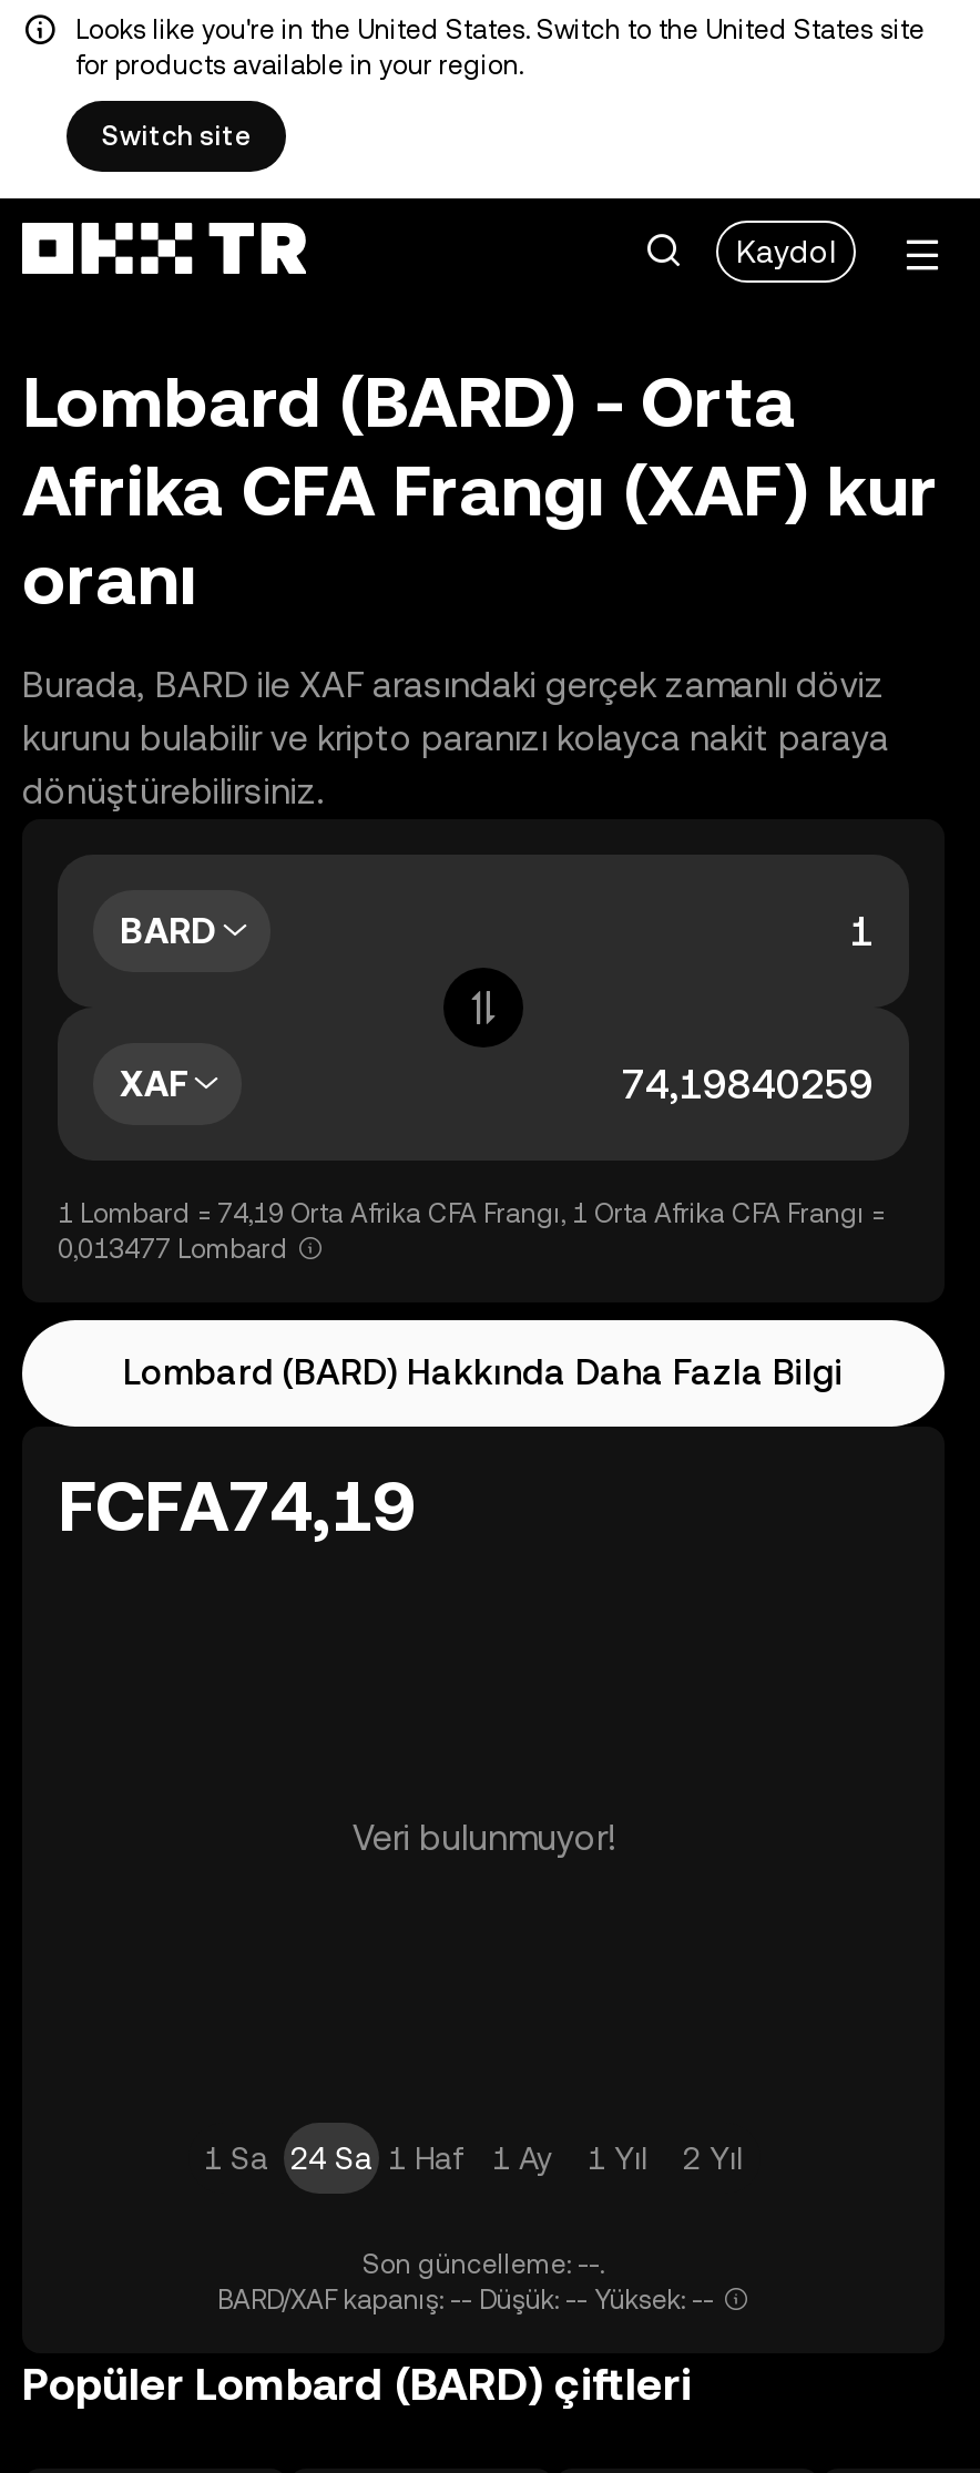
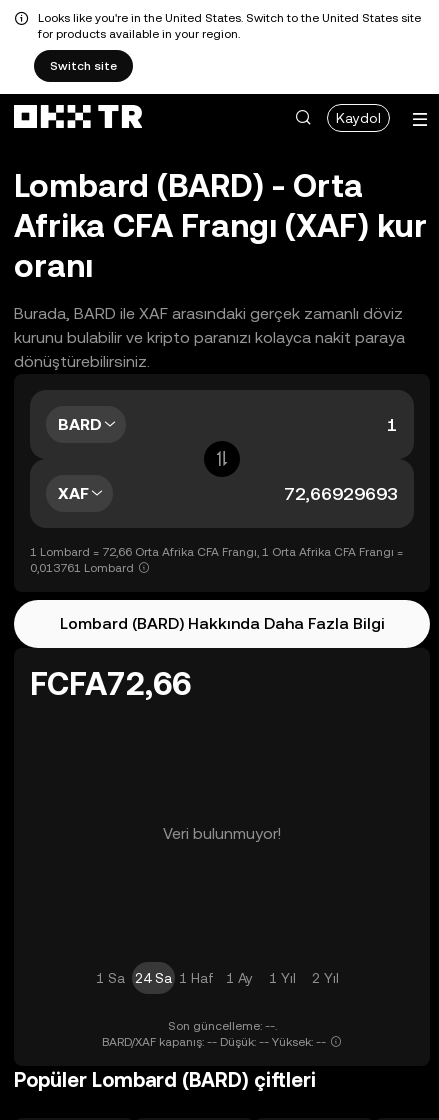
[58,1198,885,1229] 1 Lombard = 74,19 Orta Afrika CFA Frangı, 1 Orta Afrika CFA Frangı = -> [30,545,403,559] 1 Lombard = 72,66 Orta Afrika CFA Frangı, 1 Orta Afrika CFA Frangı =
[58,1234,288,1265] 0,013477 Lombard -> [30,561,134,575] 0,013761 Lombard
[58,1464,415,1546] FCFA74,19 -> [30,665,191,702] FCFA72,66

